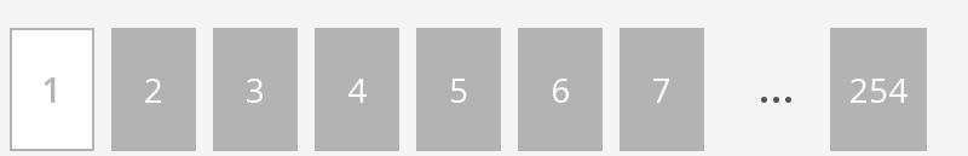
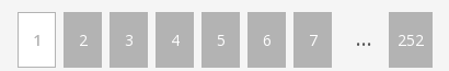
[849,68,907,114] 254 -> [398,30,424,51] 252

